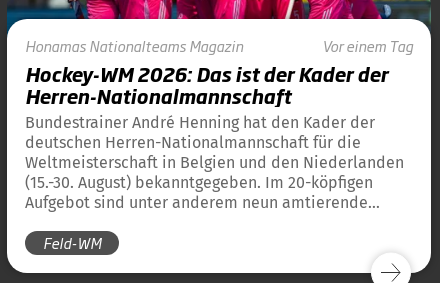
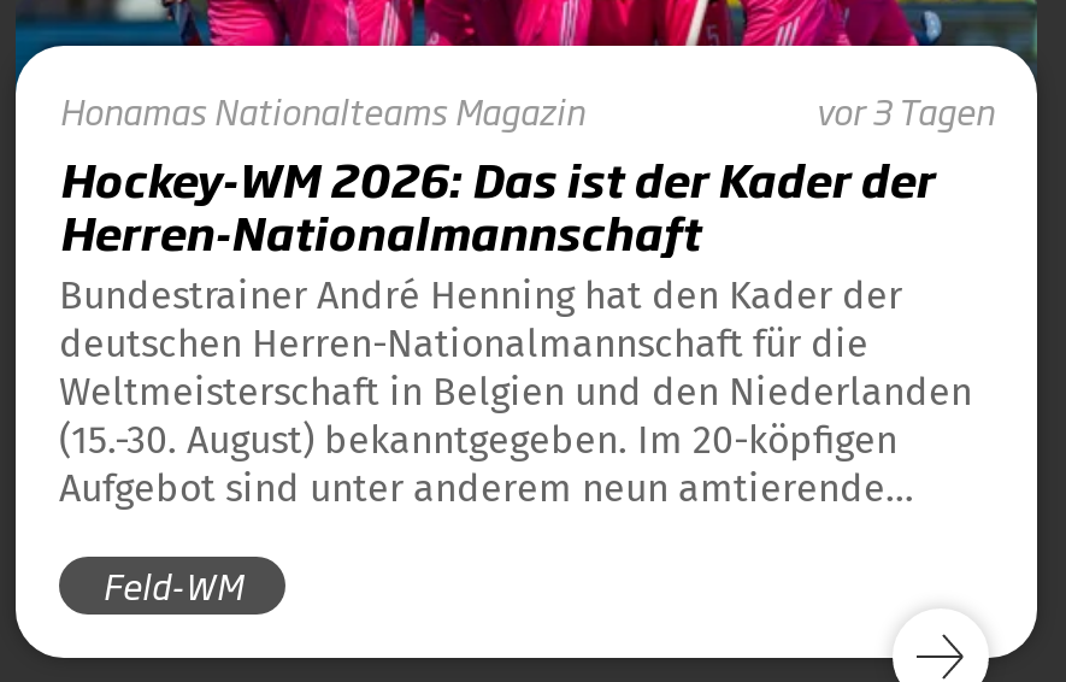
[322,35,413,56] Vor einem Tag -> [815,84,994,135] vor 3 Tagen

